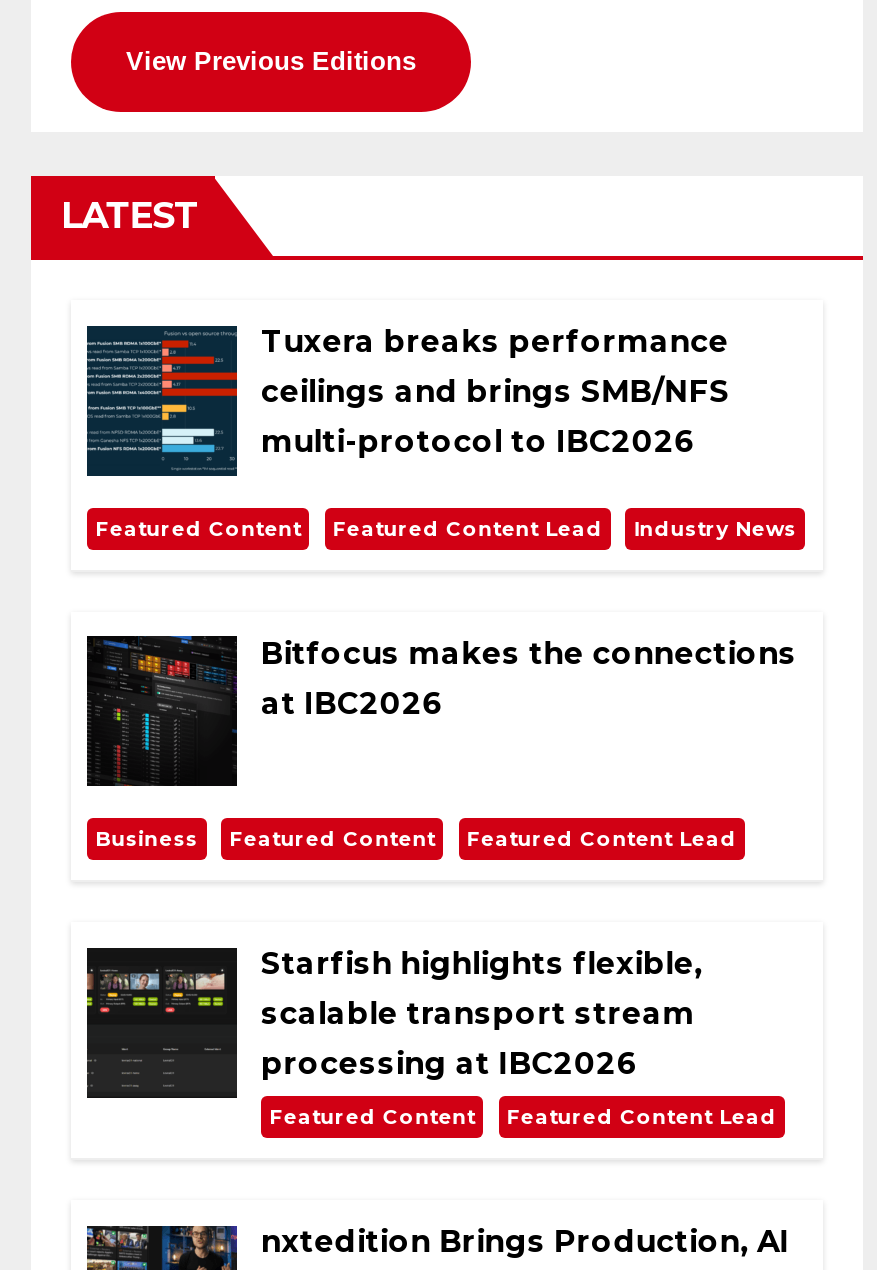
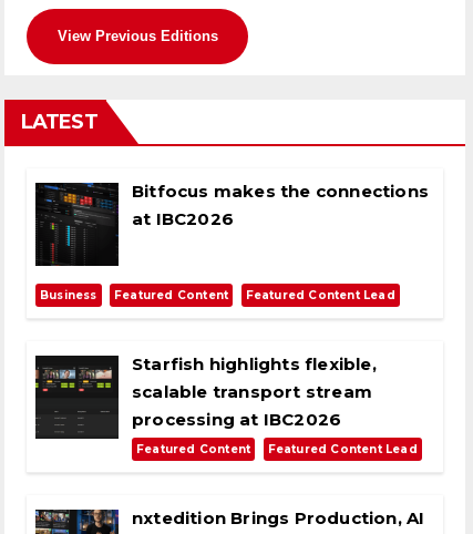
[87,322,797,543] [image] | Tuxera breaks performance | ceilings and brings SMB/NFS | multi-protocol to IBC2026 | Featured Content , Featured Content Lead , Industry News -> none

